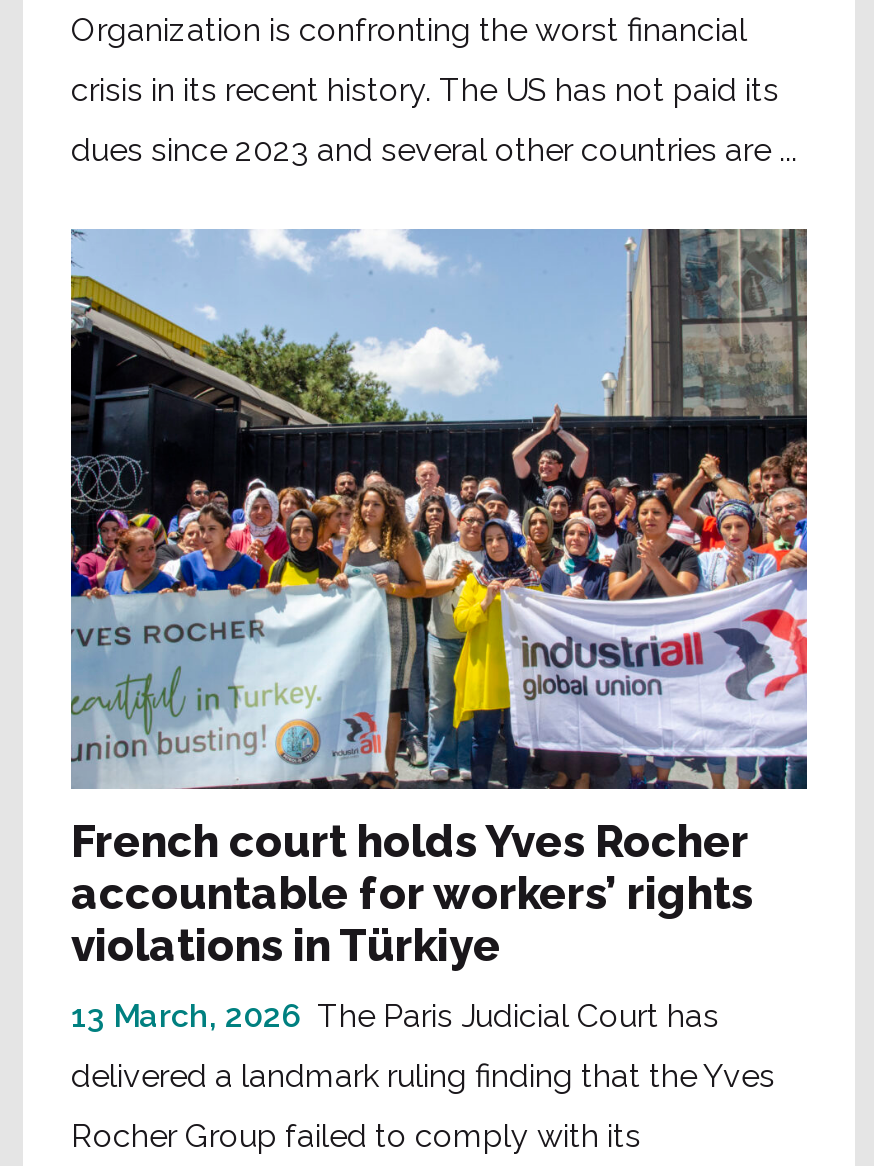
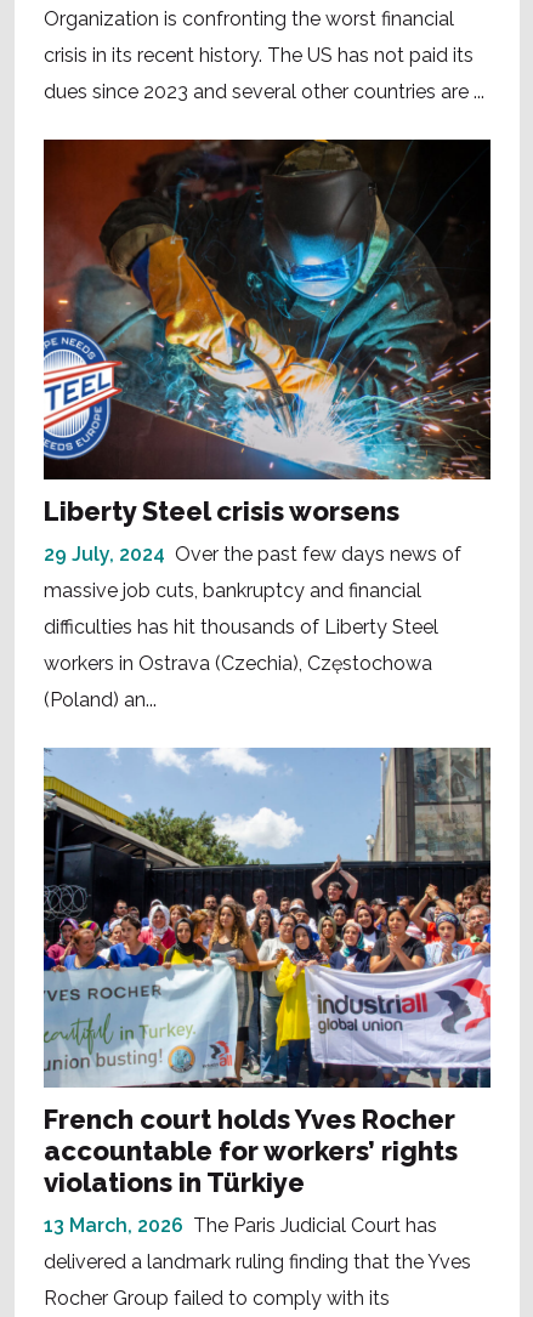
none -> [42,138,492,711] [image] | Liberty Steel crisis worsens | 29 July, 2024 Over the past few days news of | massive job cuts, bankruptcy and financial | difficulties has hit thousands of Liberty Steel | workers in Ostrava (Czechia), Częstochowa | (Poland) an...

